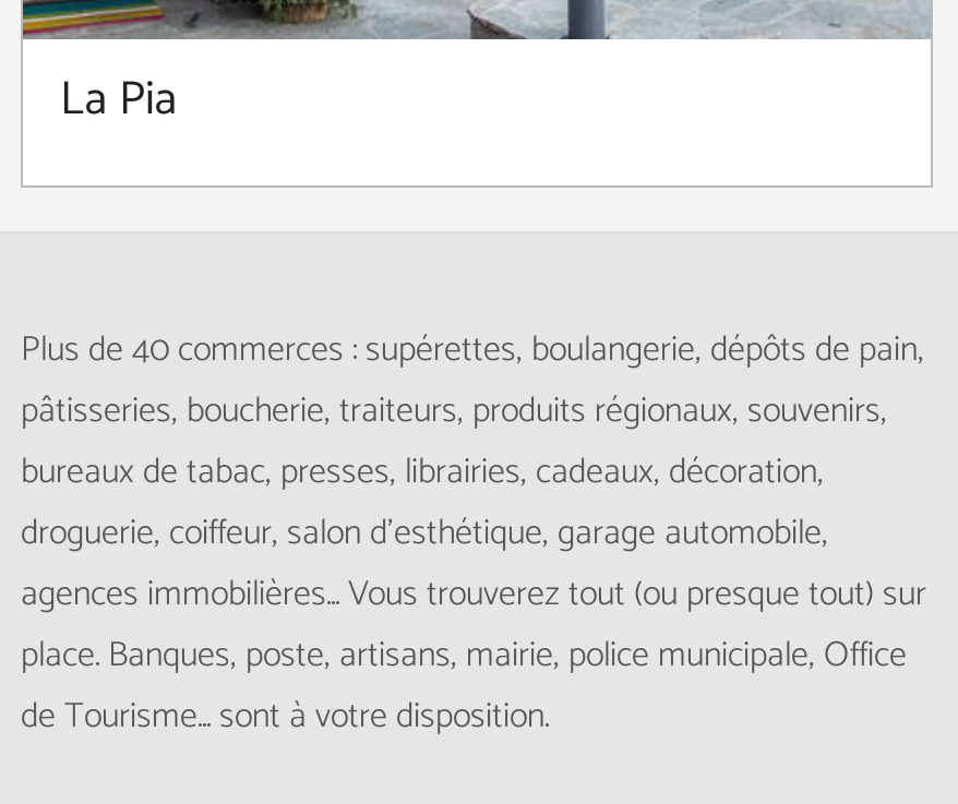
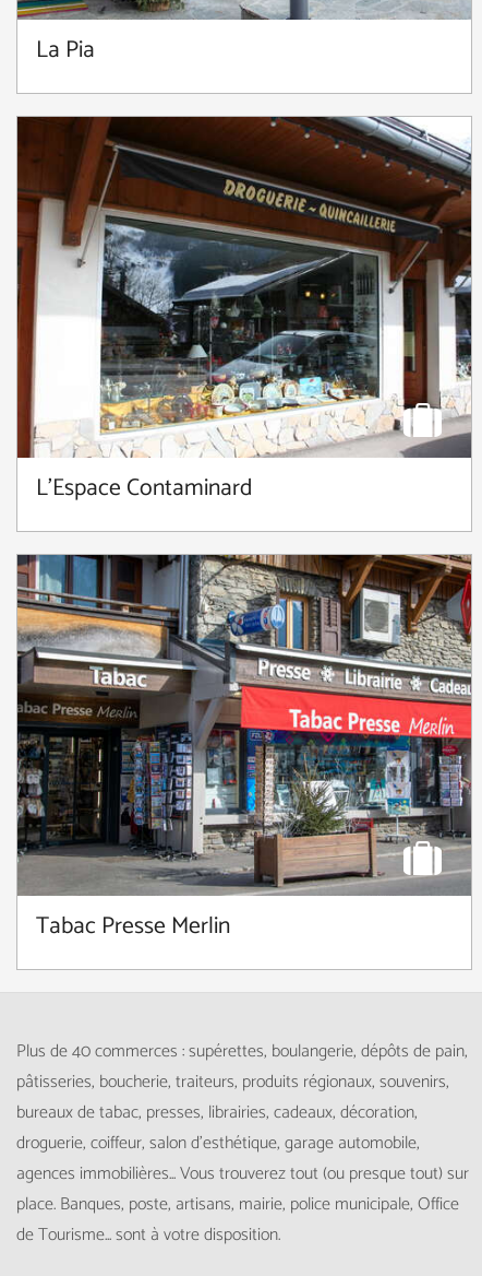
none -> [16,554,472,946] [image] | Tabac Presse Merlin
none -> [17,116,472,508] [image] | L'Espace Contaminard

